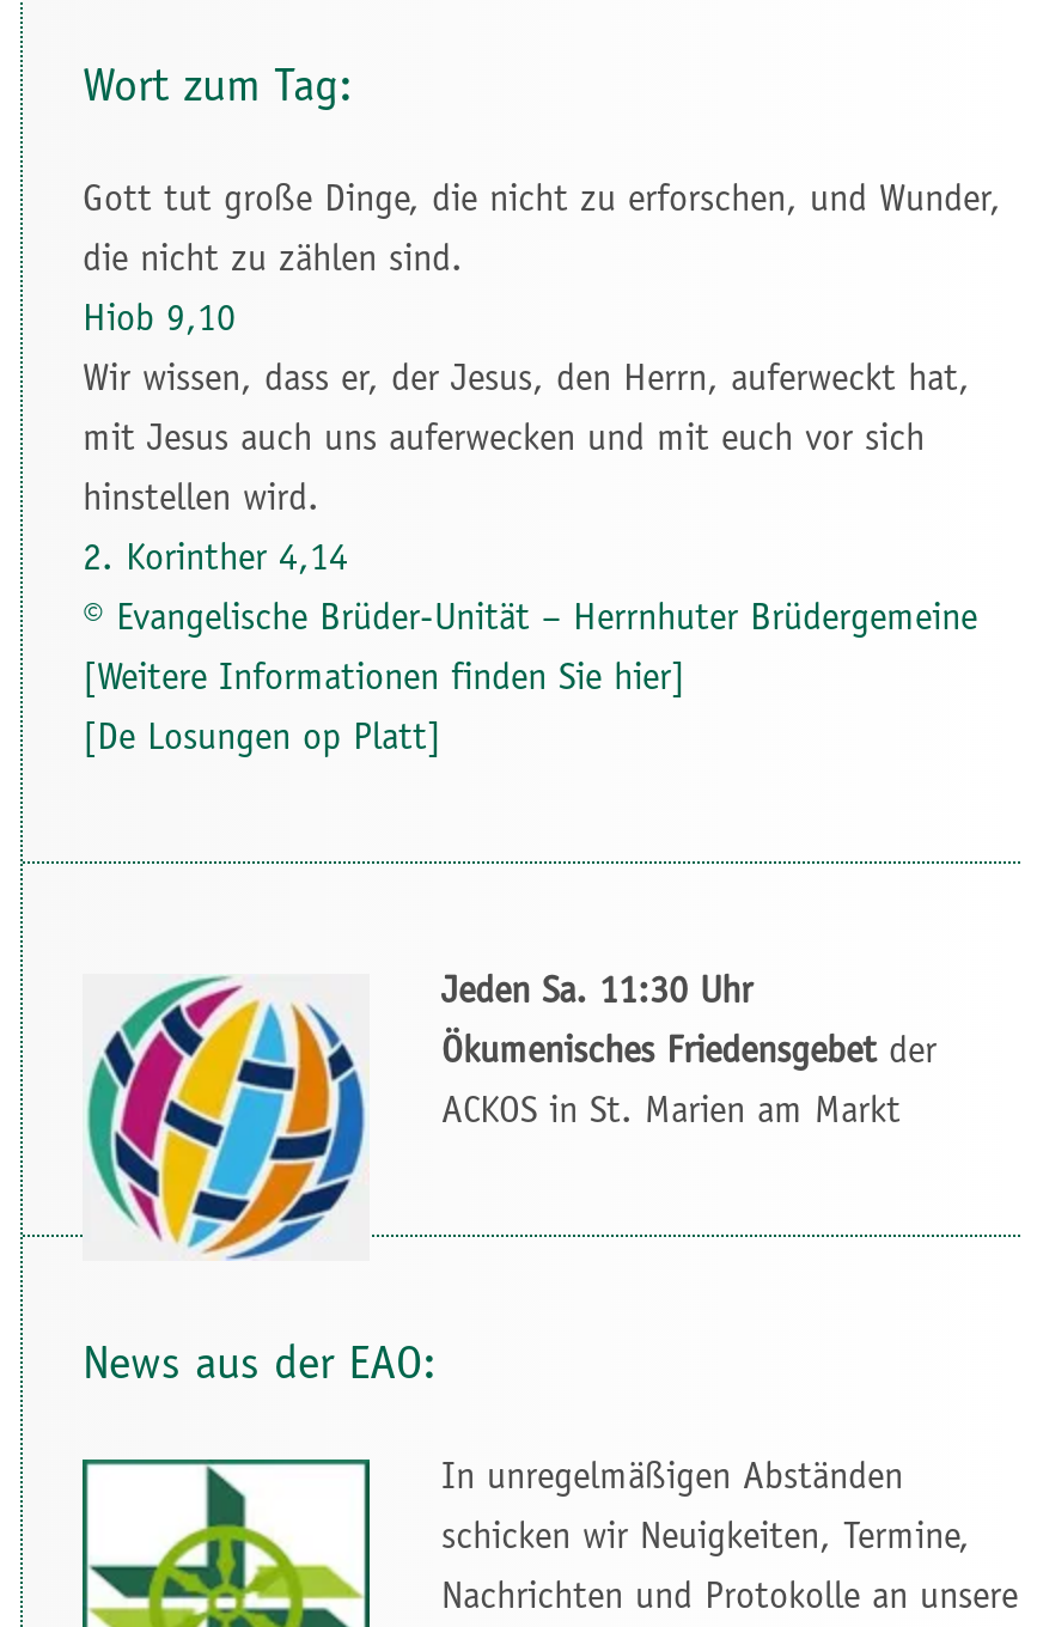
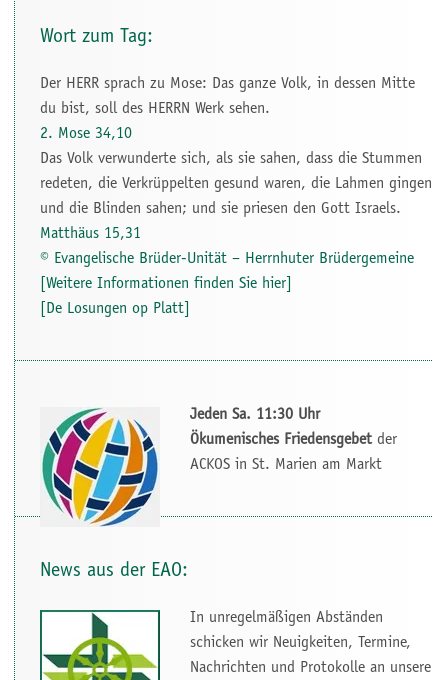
[83,175,1001,579] Gott tut große Dinge, die nicht zu erforschen, und Wunder, | die nicht zu zählen sind. | Hiob 9,10 | Wir wissen, dass er, der Jesus, den Herrn, auferweckt hat, | mit Jesus auch uns auferwecken und mit euch vor sich | hinstellen wird. | 2. Korinther 4,14 -> [40,73,432,242] Der HERR sprach zu Mose: Das ganze Volk, in dessen Mitte | du bist, soll des HERRN Werk sehen. | 2. Mose 34,10 | Das Volk verwunderte sich, als sie sahen, dass die Stummen | redeten, die Verkrüppelten gesund waren, die Lahmen gingen | und die Blinden sahen; und sie priesen den Gott Israels. | Matthäus 15,31

